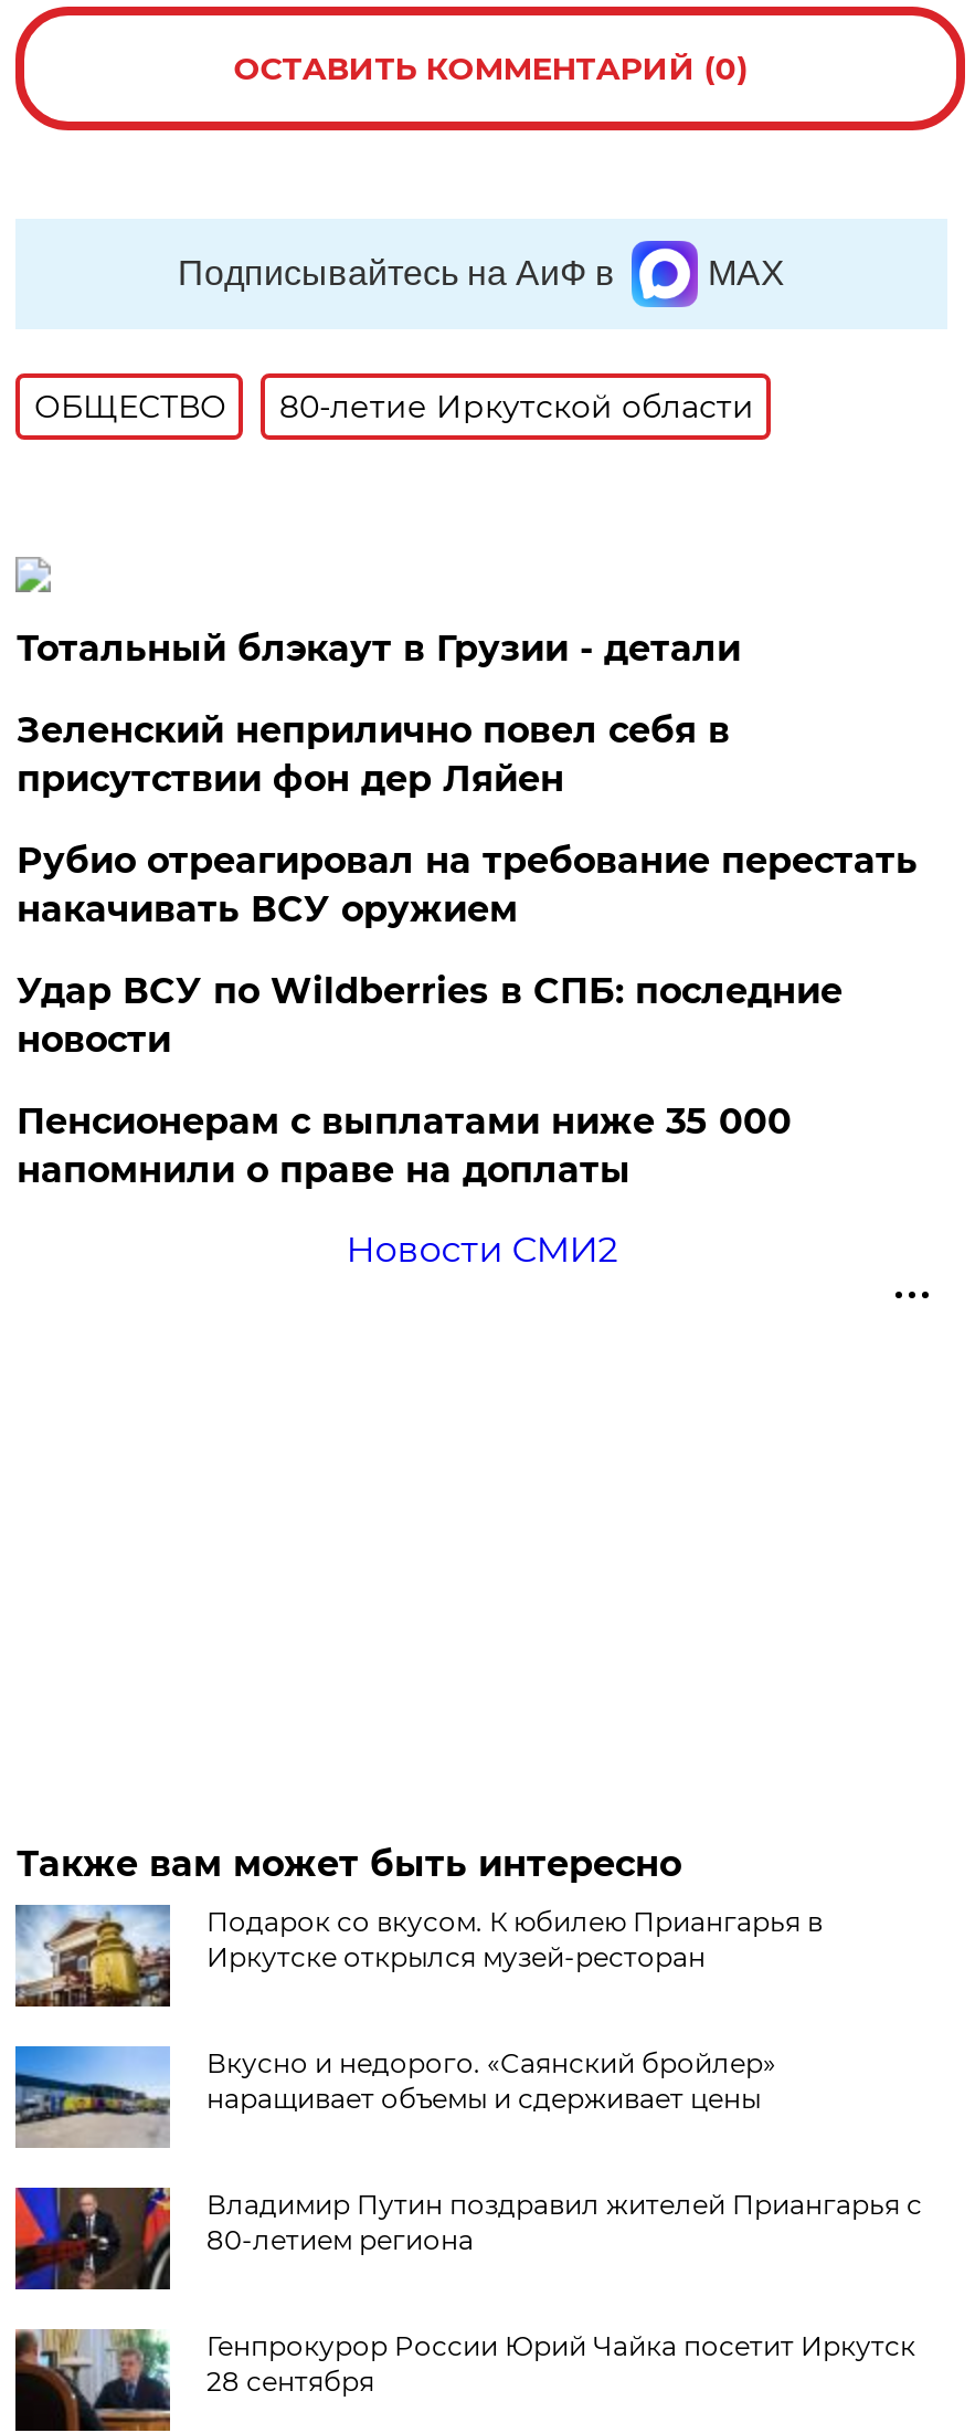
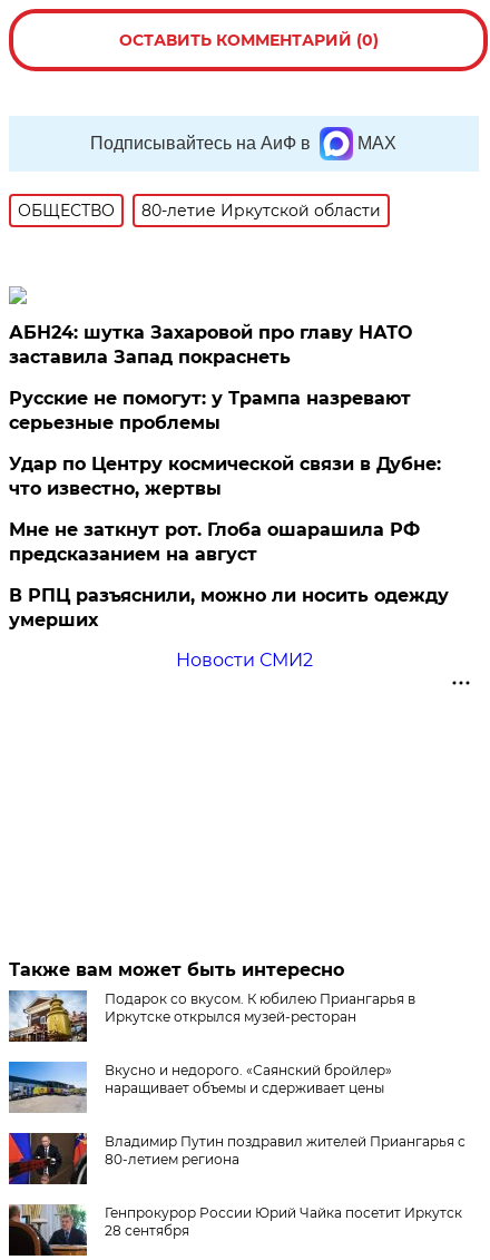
[16,627,741,669] Тотальный блэкаут в Грузии - детали -> [9,322,412,368] АБН24: шутка Захаровой про главу НАТО | заставила Запад покраснеть
[16,709,730,800] Зеленский неприлично повел cебя в | присутствии фон дер Ляйен -> [9,388,411,433] Русские не помогут: у Трампа назревают | серьезные проблемы
[16,840,917,930] Рубио отреагировал на требование перестать | накачивать ВСУ оружием -> [9,453,441,499] Удар по Центру космической связи в Дубне: | что известно, жертвы
[16,970,842,1060] Удар ВСУ по Wildberries в СПБ: последние | новости -> [9,519,420,565] Мне не заткнут рот. Глоба ошарашила РФ | предсказанием на август
[16,1100,791,1191] Пенсионерам с выплатами ниже 35 000 | напомнили о праве на доплаты -> [9,585,449,630] В РПЦ разъяснили, можно ли носить одежду | умерших

